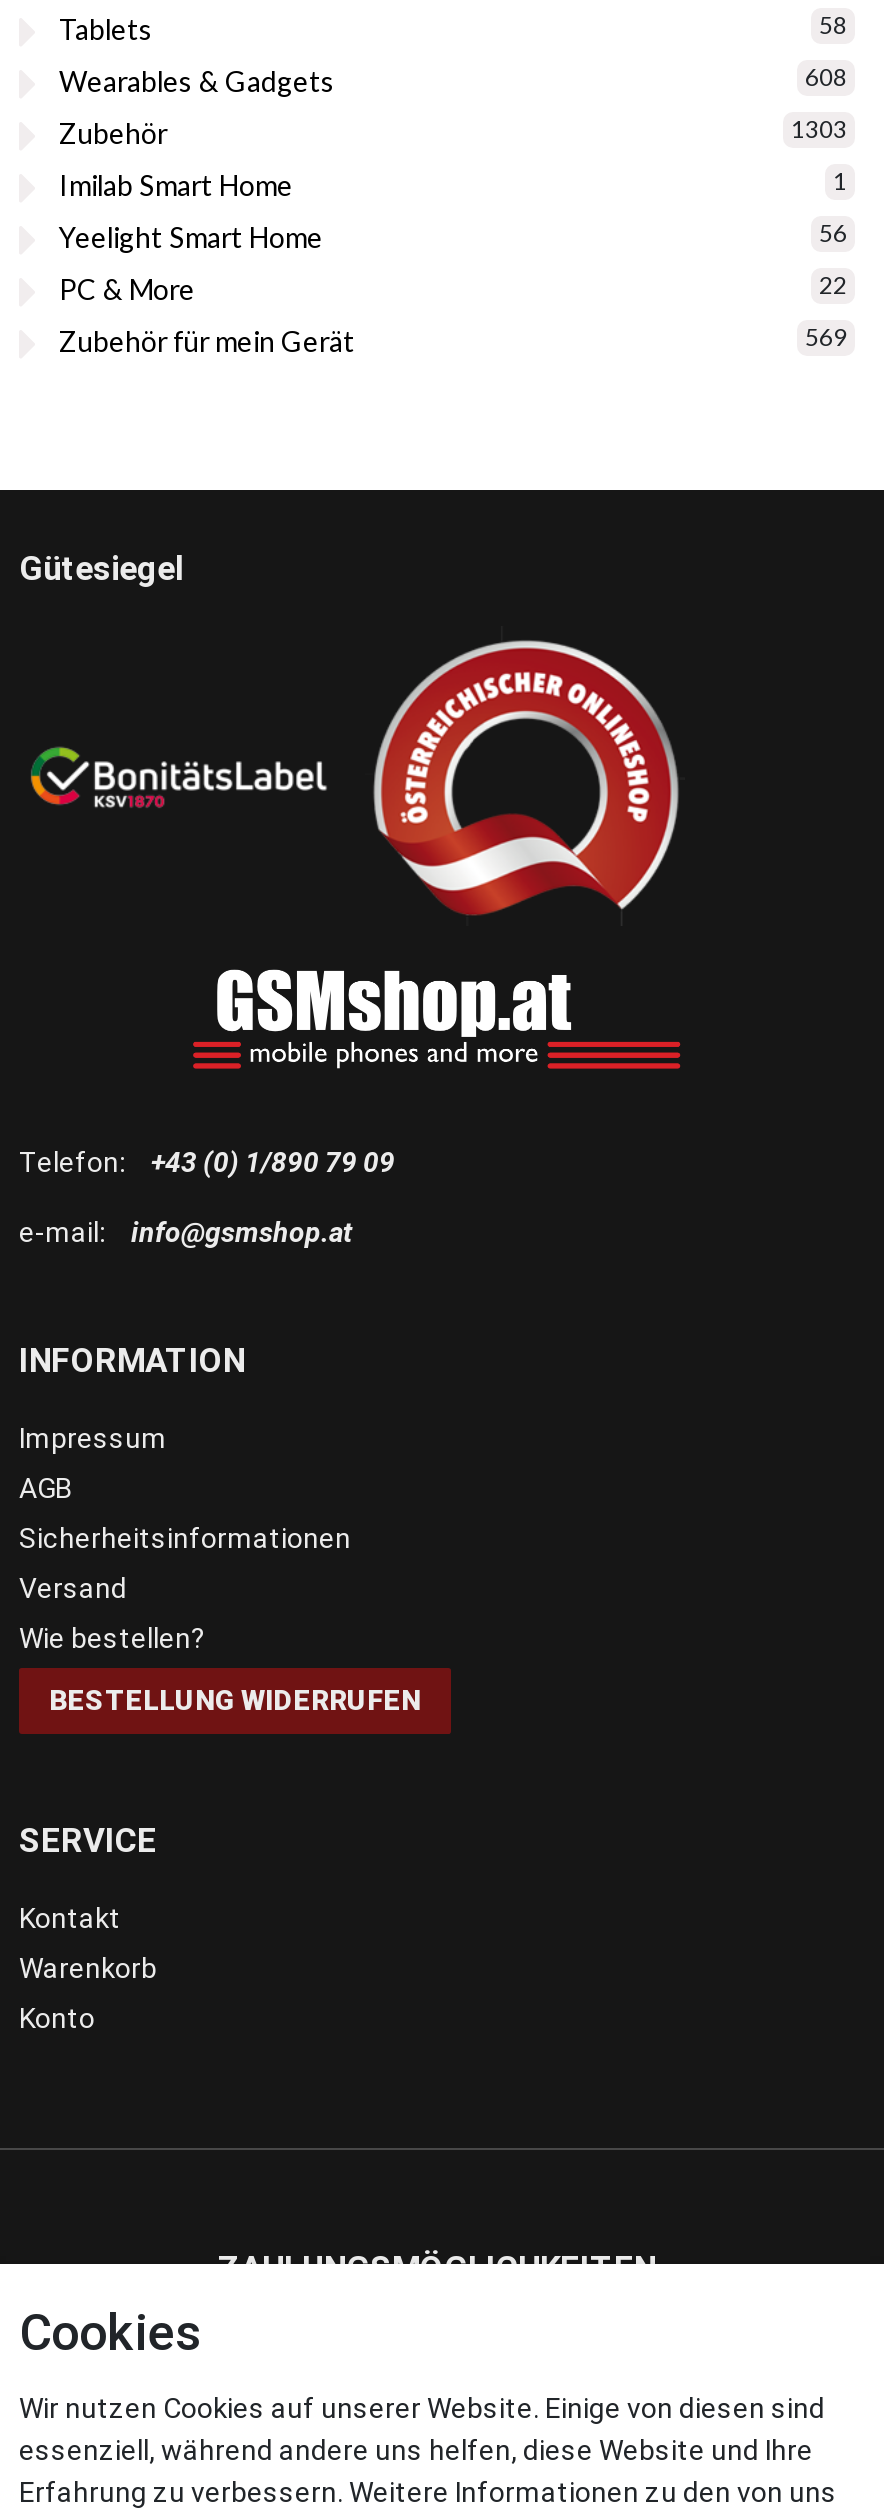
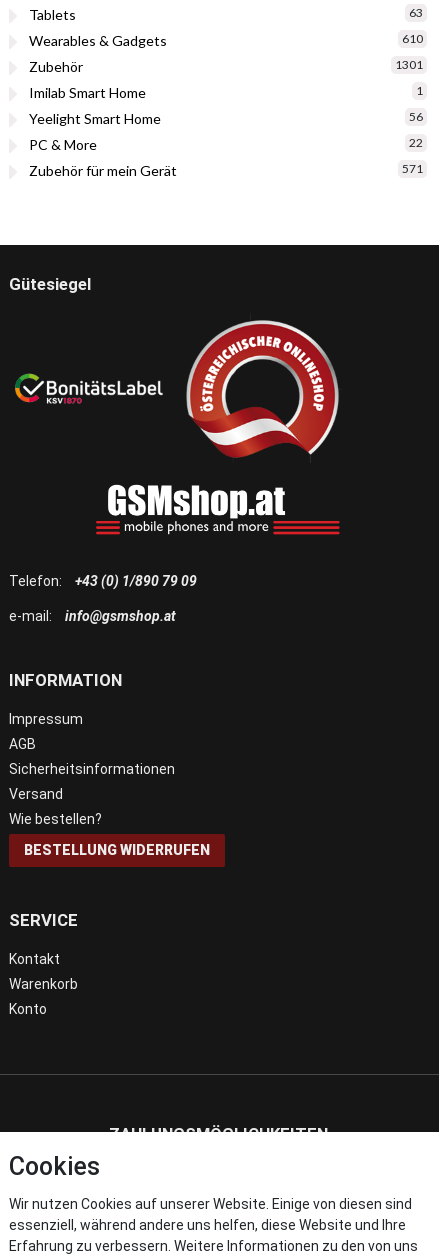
[819,10,847,40] 58 -> [409,5,423,20] 63
[805,62,847,92] 608 -> [402,31,423,46] 610
[791,114,847,144] 1303 -> [395,57,423,72] 1301
[805,322,847,352] 569 -> [402,161,423,176] 571

